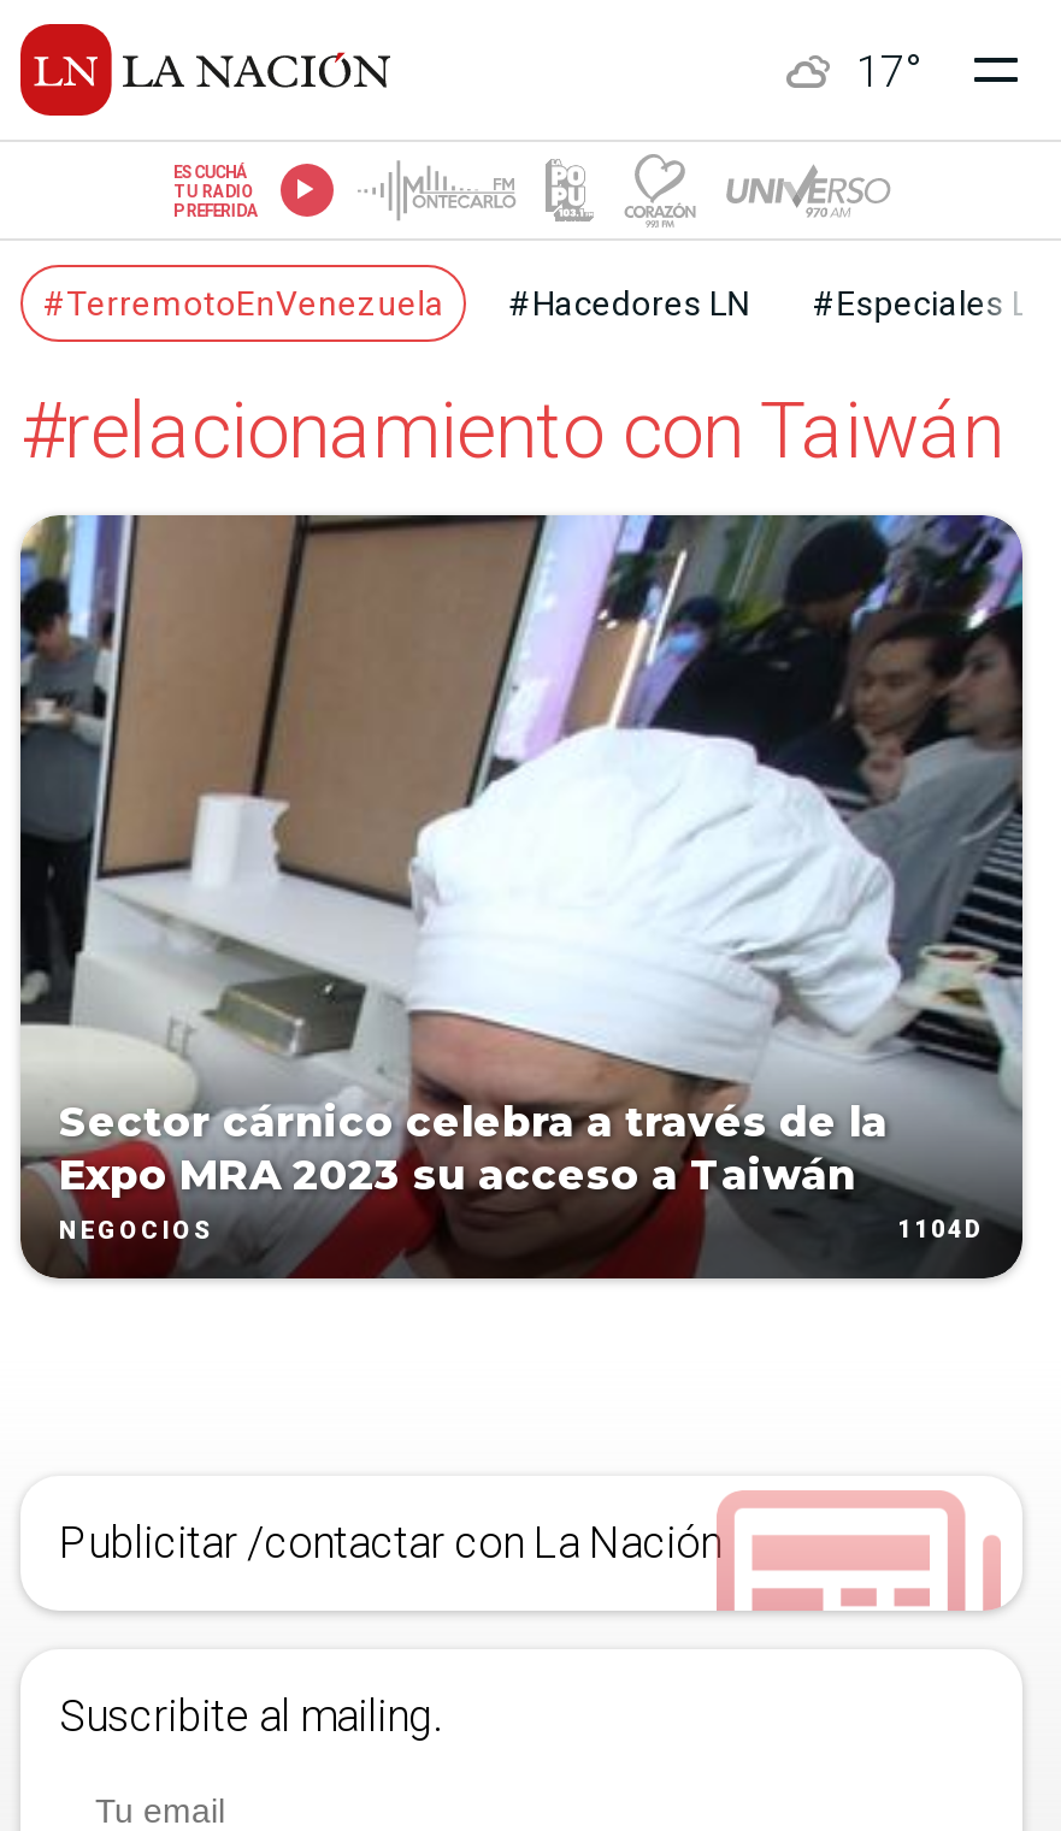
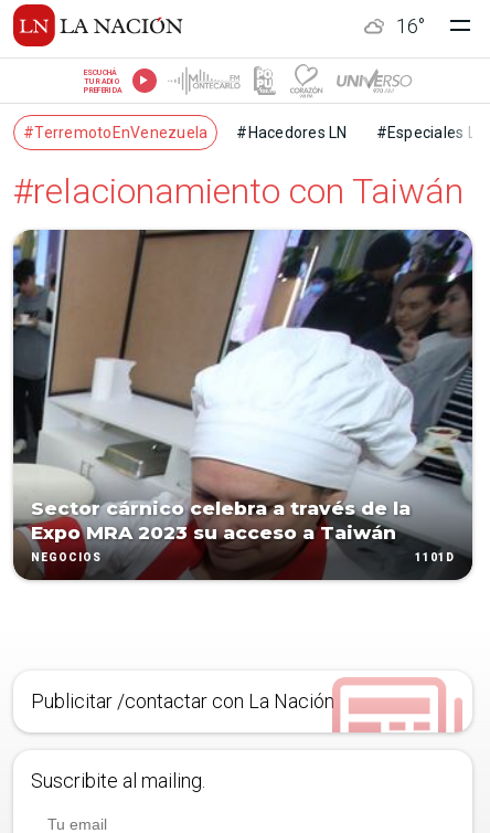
[856,46,919,96] 17° -> [396,14,425,38] 16°
[897,1216,984,1243] 1104D -> [415,551,455,564] 1101D

